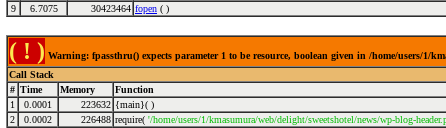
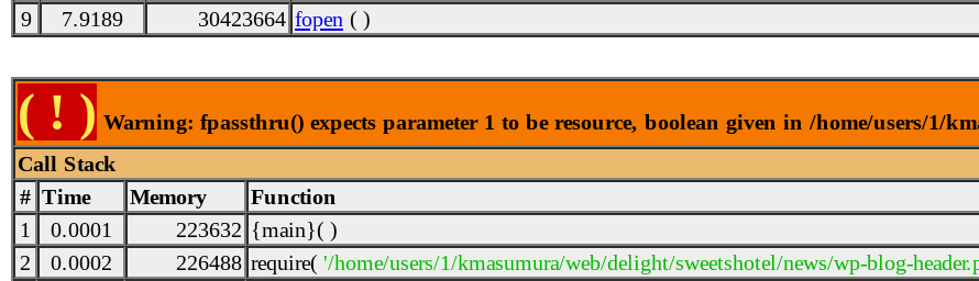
[11,3,57,14] 9 6.7075 -> [21,7,123,31] 9 7.9189
[91,3,169,14] 30423464 fopen ( ) -> [198,7,370,31] 30423664 fopen ( )

